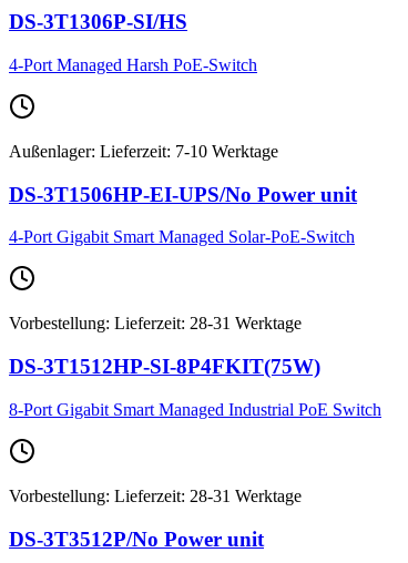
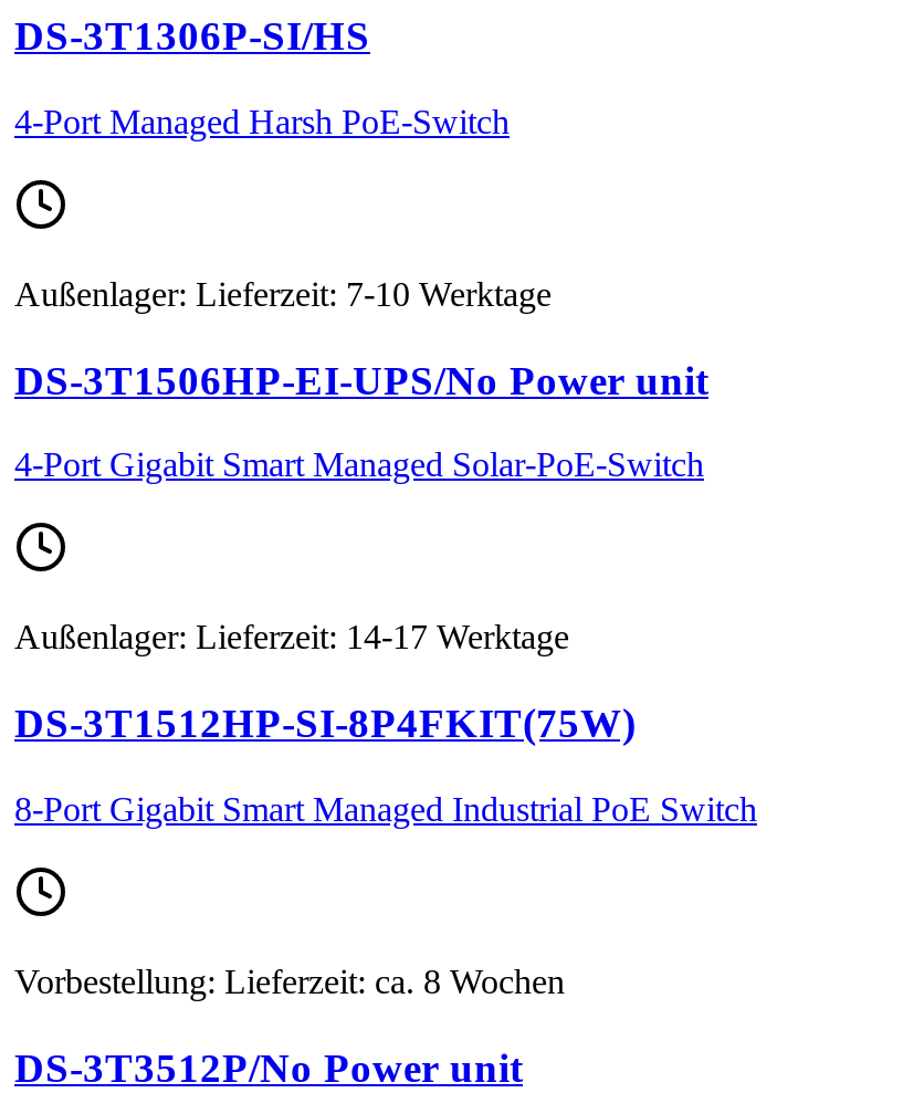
[9,314,302,333] Vorbestellung: Lieferzeit: 28-31 Werktage -> [14,619,569,656] Außenlager: Lieferzeit: 14-17 Werktage
[9,486,302,505] Vorbestellung: Lieferzeit: 28-31 Werktage -> [14,962,565,1000] Vorbestellung: Lieferzeit: ca. 8 Wochen

